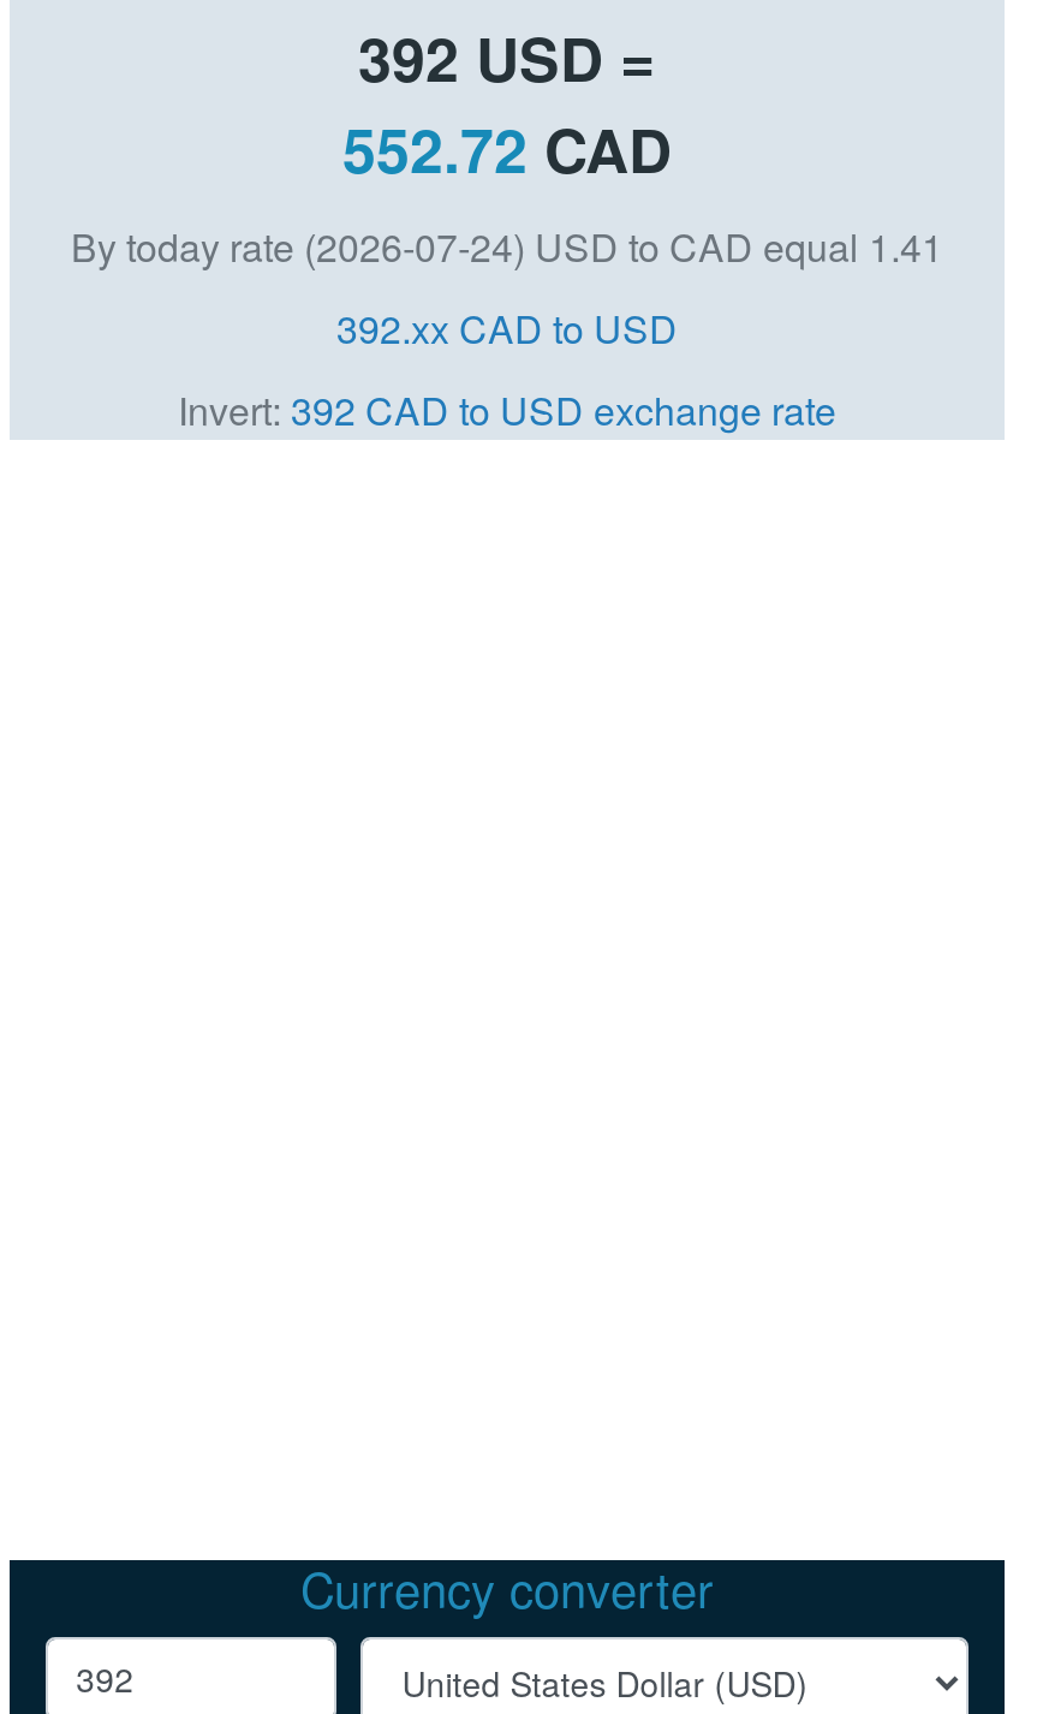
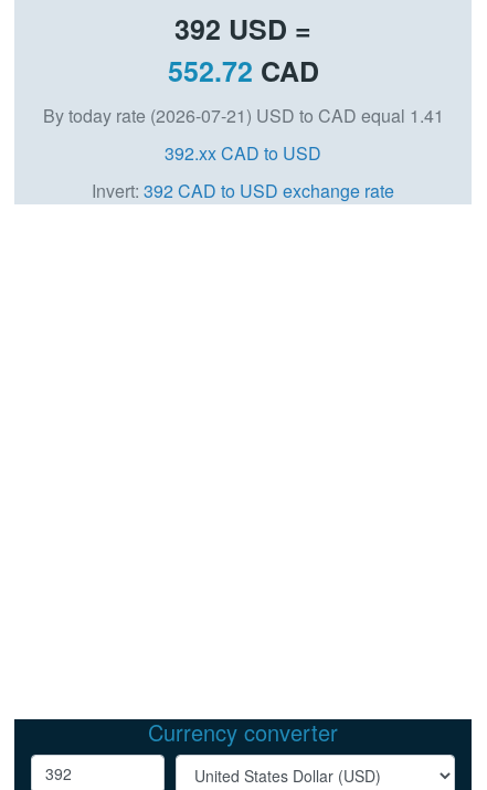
[71,219,943,275] By today rate (2026-07-24) USD to CAD equal 1.41 -> [43,103,443,128] By today rate (2026-07-21) USD to CAD equal 1.41

